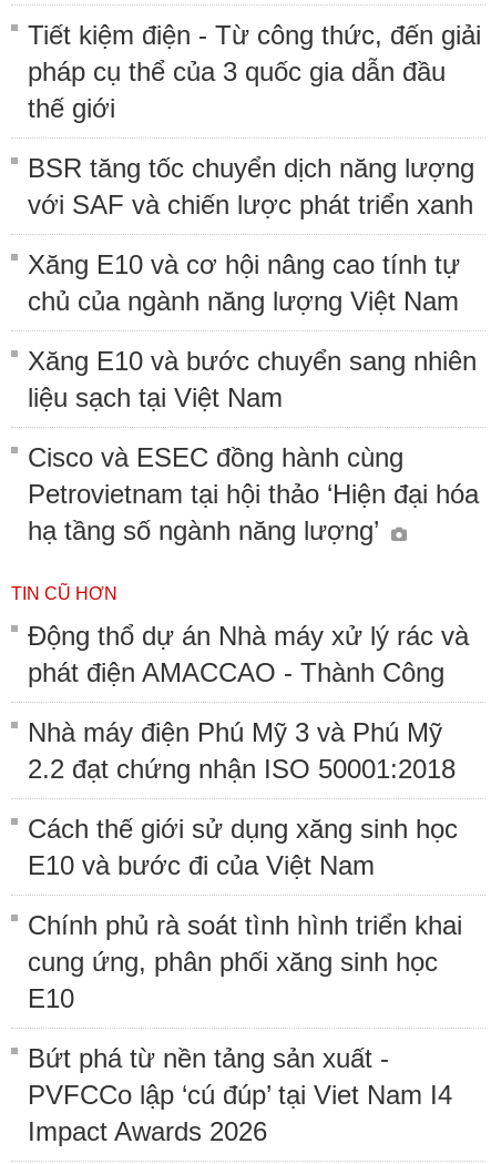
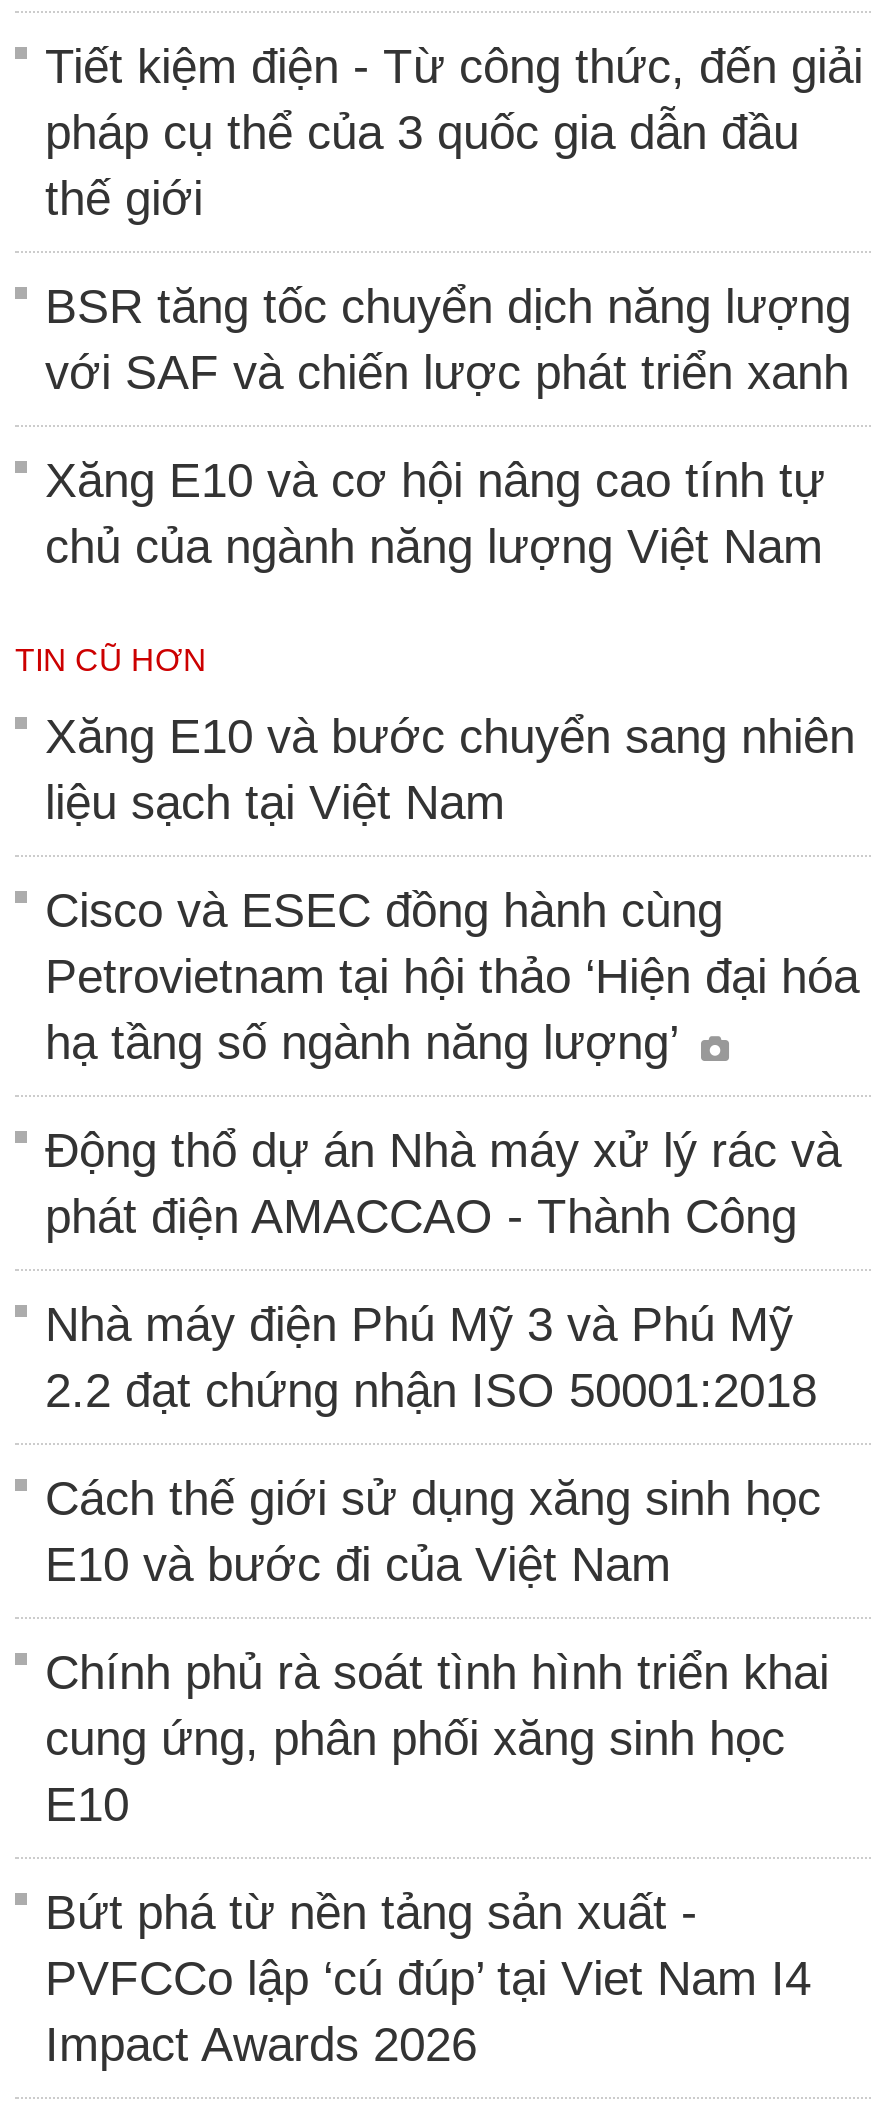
moved [28,346,479,545] -> [45,709,859,1069]: Xăng E10 và bước chuyển sang nhiên | liệu sạch tại Việt Nam | Cisco và ESEC đồng hành cùng | Petrovietnam tại hội thảo ‘Hiện đại hóa | hạ tầng số ngành năng lượng’
moved [11,584,117,603] -> [15,643,207,677]: TIN CŨ HƠN

